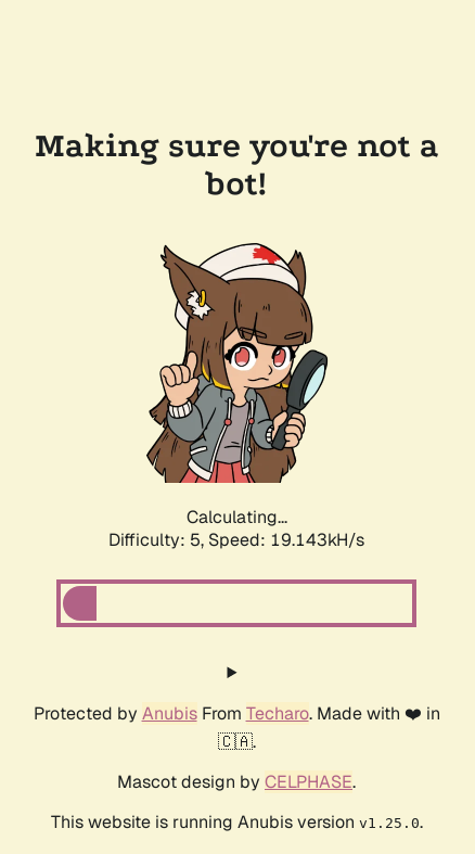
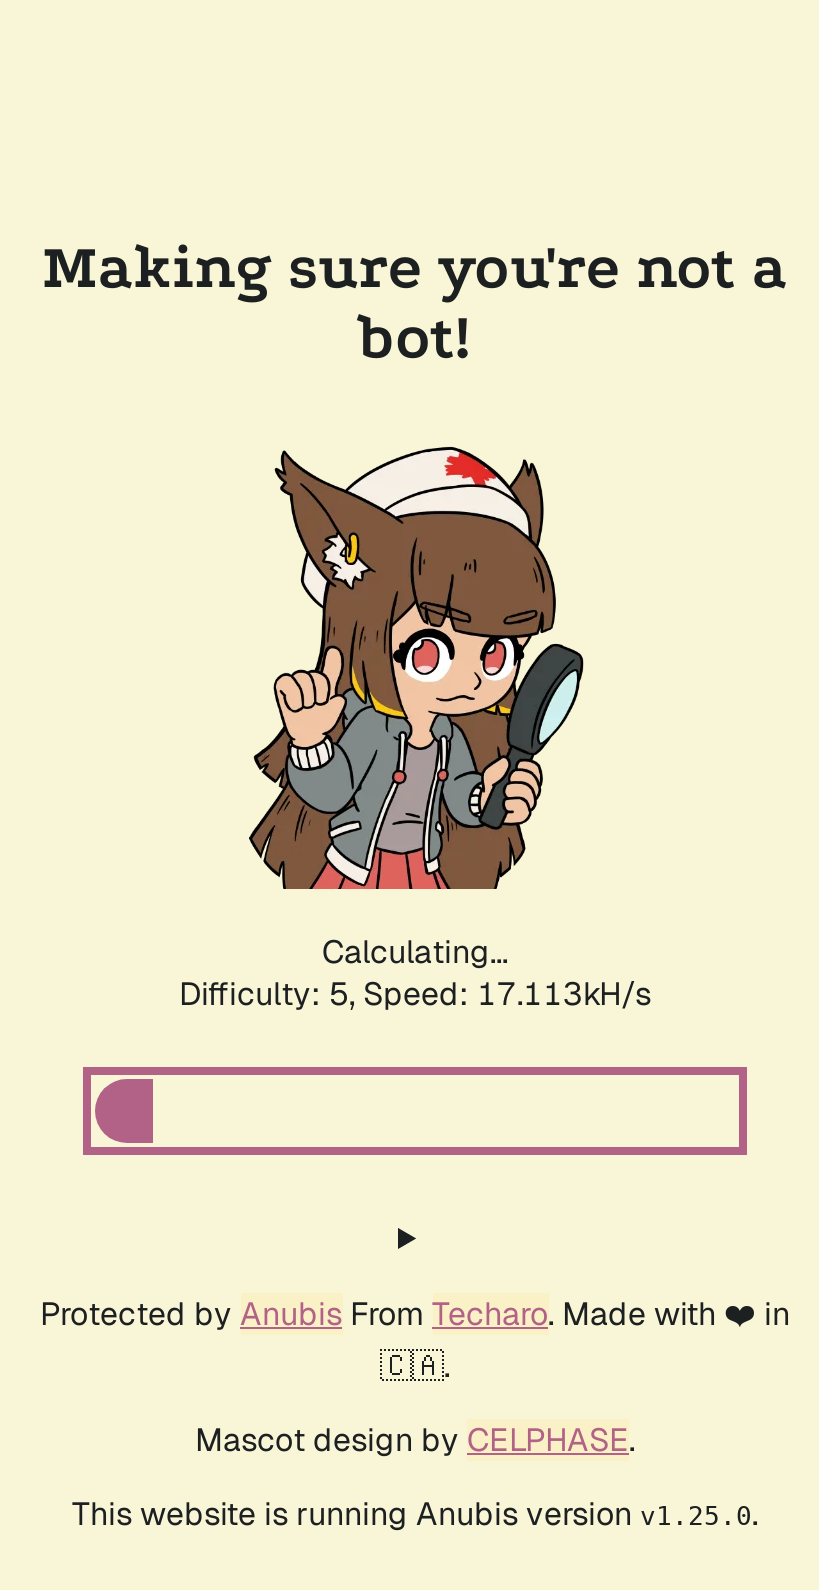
[108,528,364,551] Difficulty: 5, Speed: 19.143kH/s -> [179,973,651,1015] Difficulty: 5, Speed: 17.113kH/s

